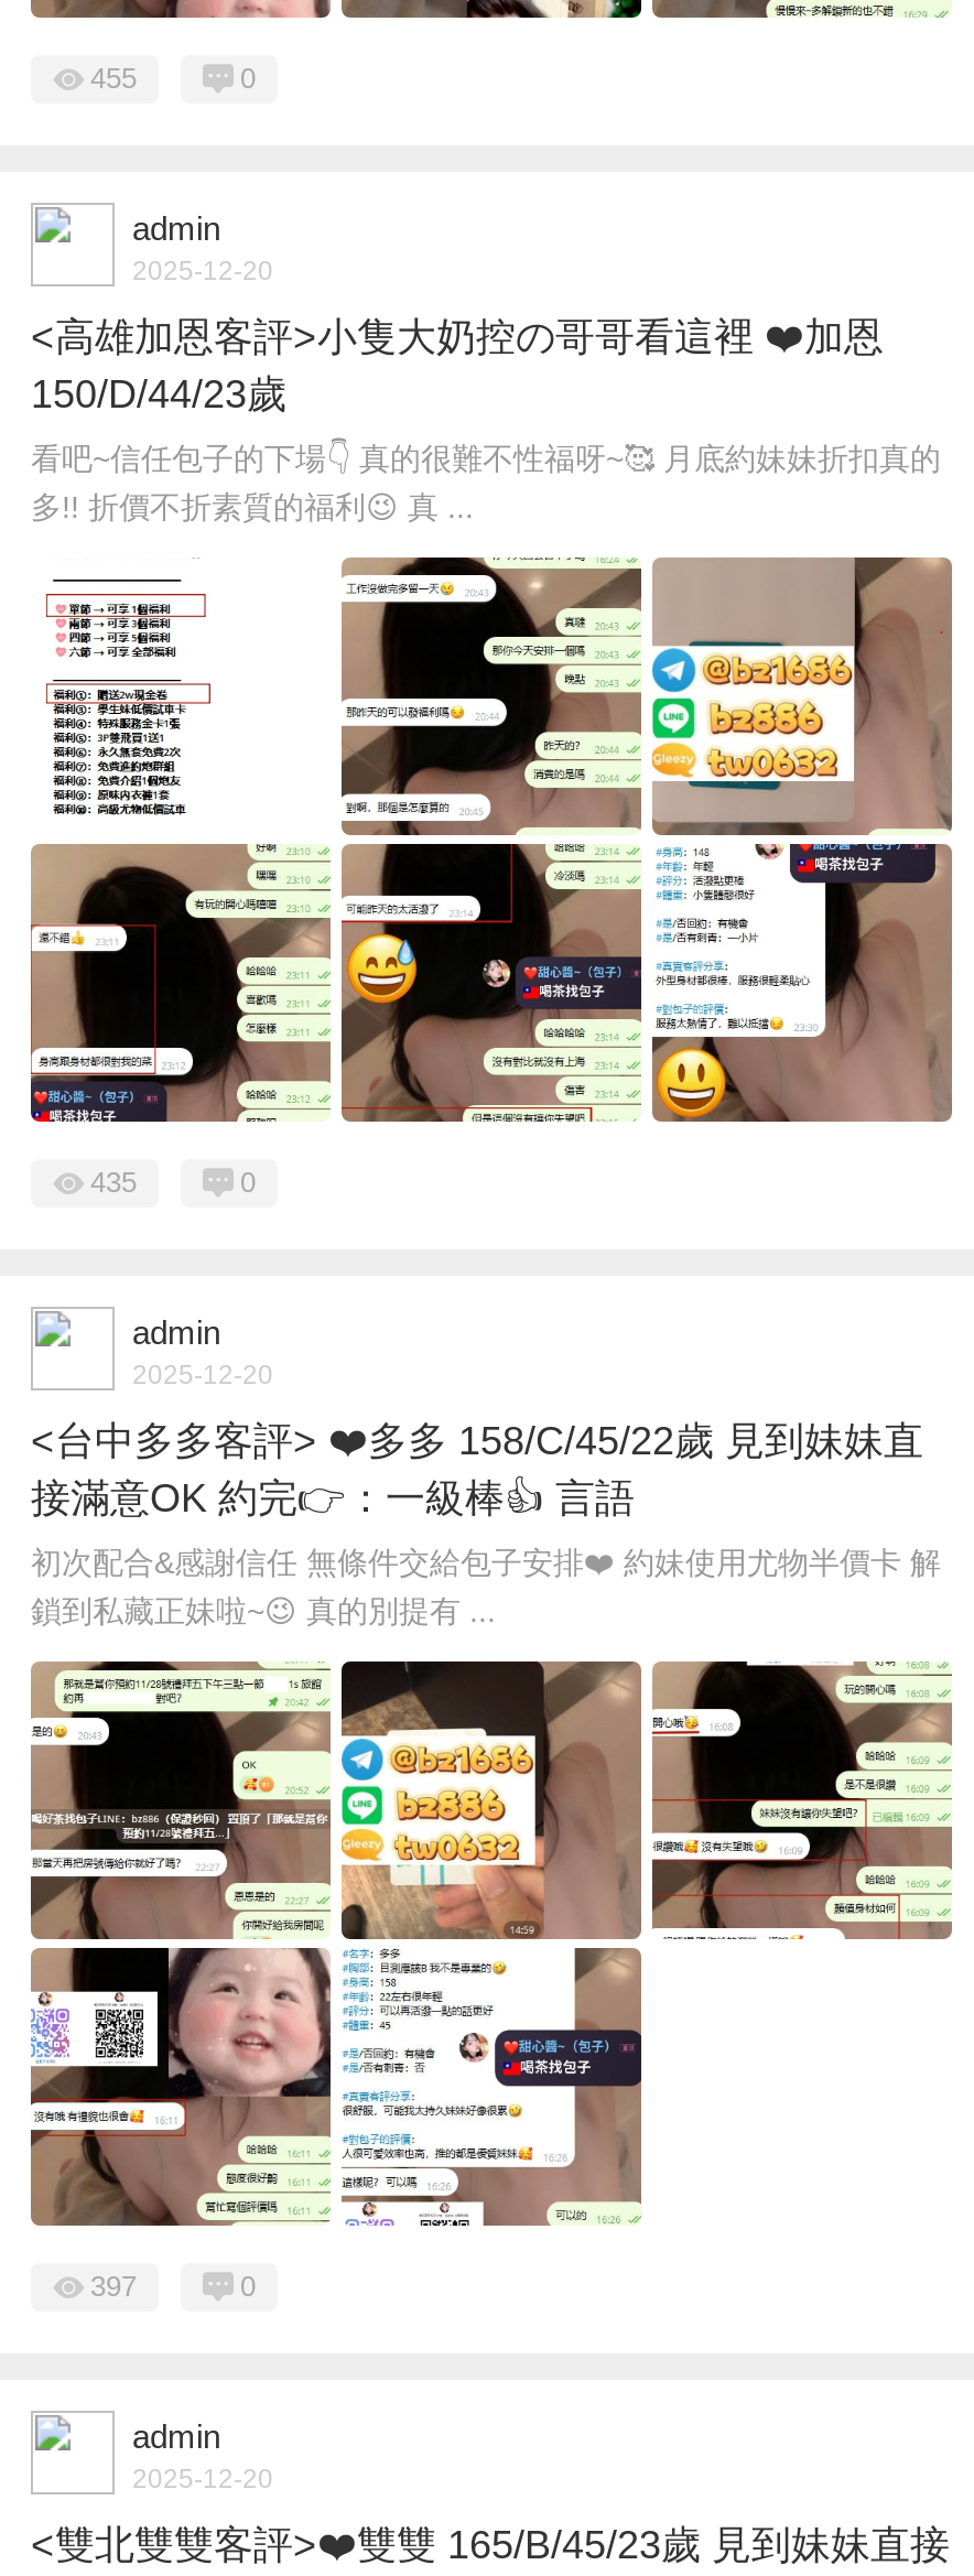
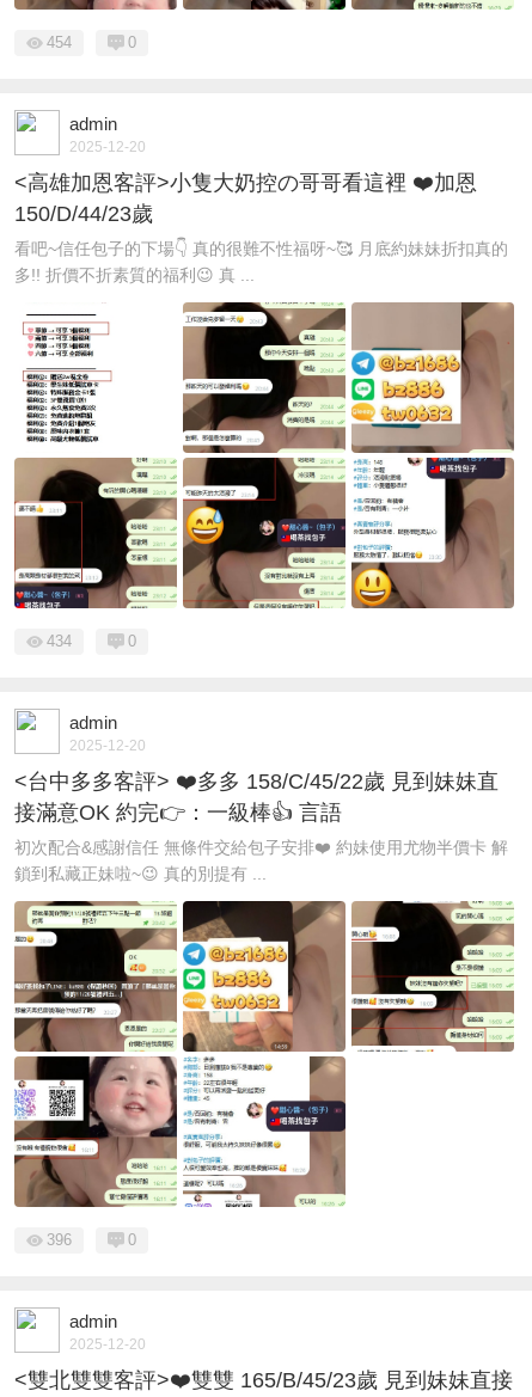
[90,61,137,94] 455 -> [47,33,72,51] 454
[90,1165,137,1198] 435 -> [47,632,72,650] 434
[90,2269,137,2302] 397 -> [47,1231,72,1248] 396

